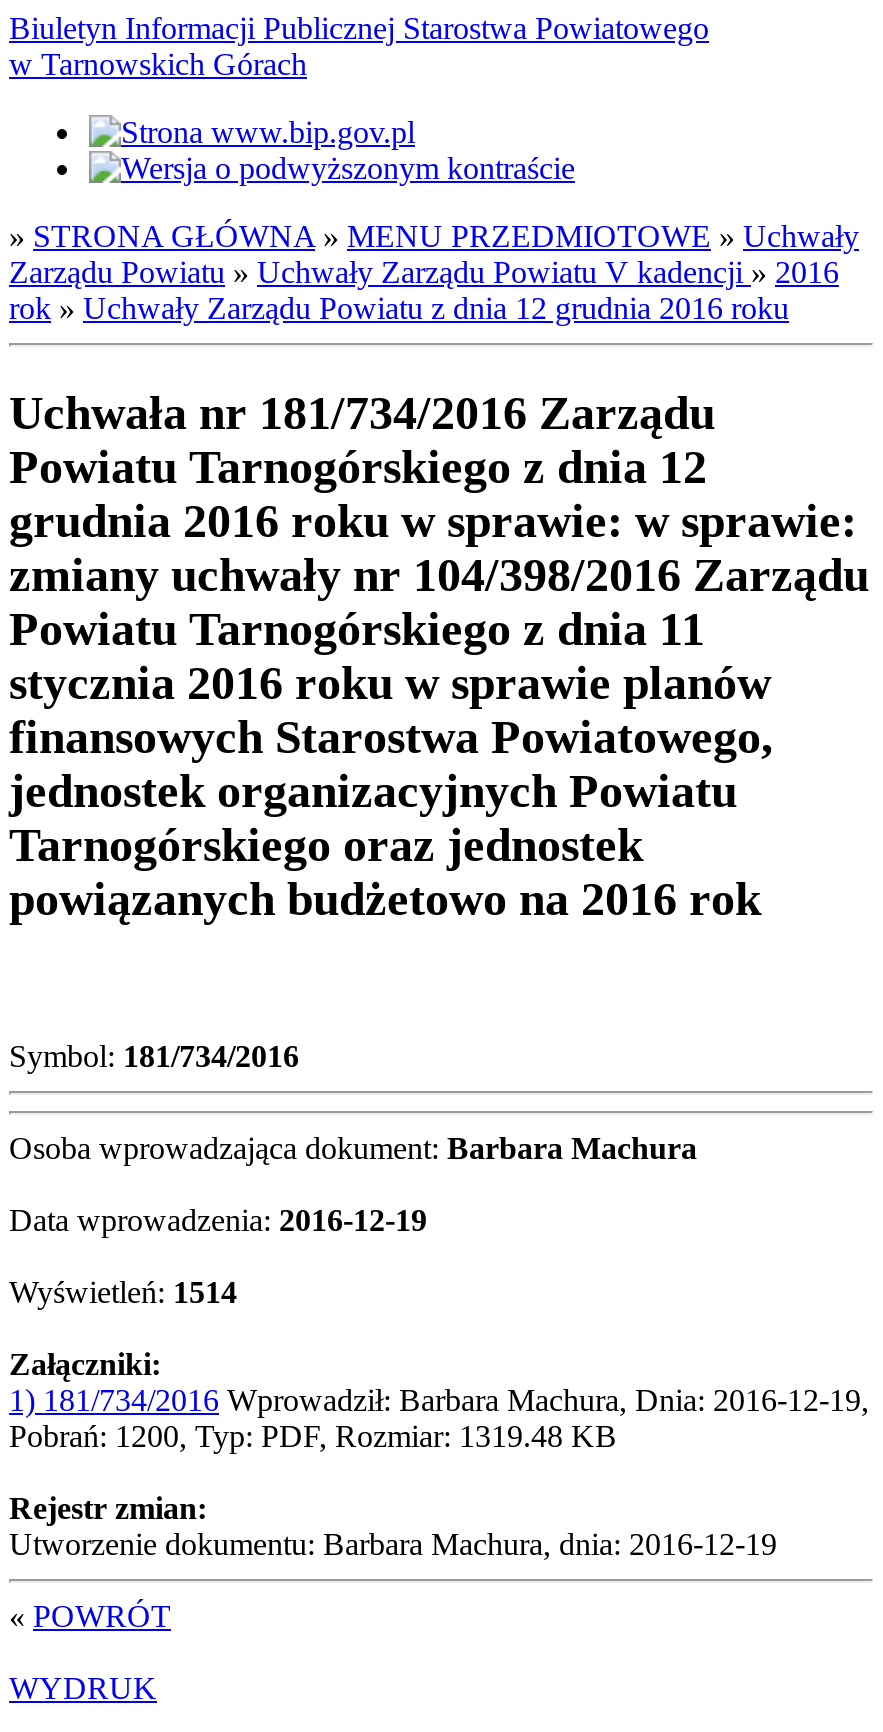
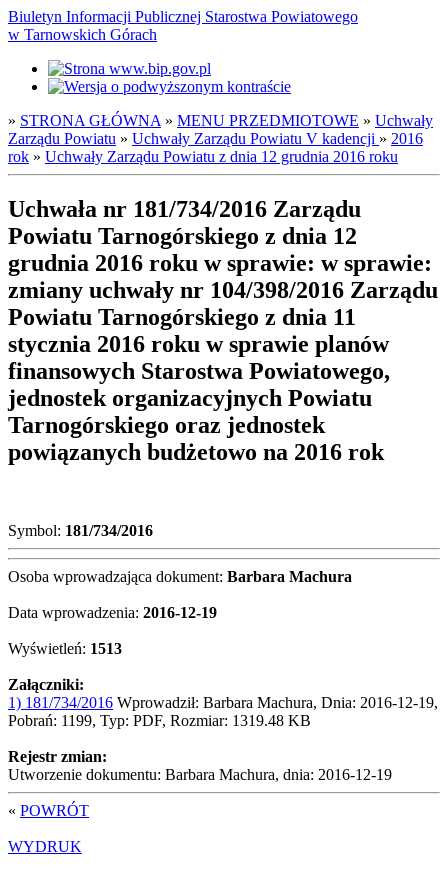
[9,1275,237,1309] Wyświetleń: 1514 -> [8,640,122,657] Wyświetleń: 1513
[9,1419,617,1453] Pobrań: 1200, Typ: PDF, Rozmiar: 1319.48 KB -> [8,712,311,729] Pobrań: 1199, Typ: PDF, Rozmiar: 1319.48 KB

